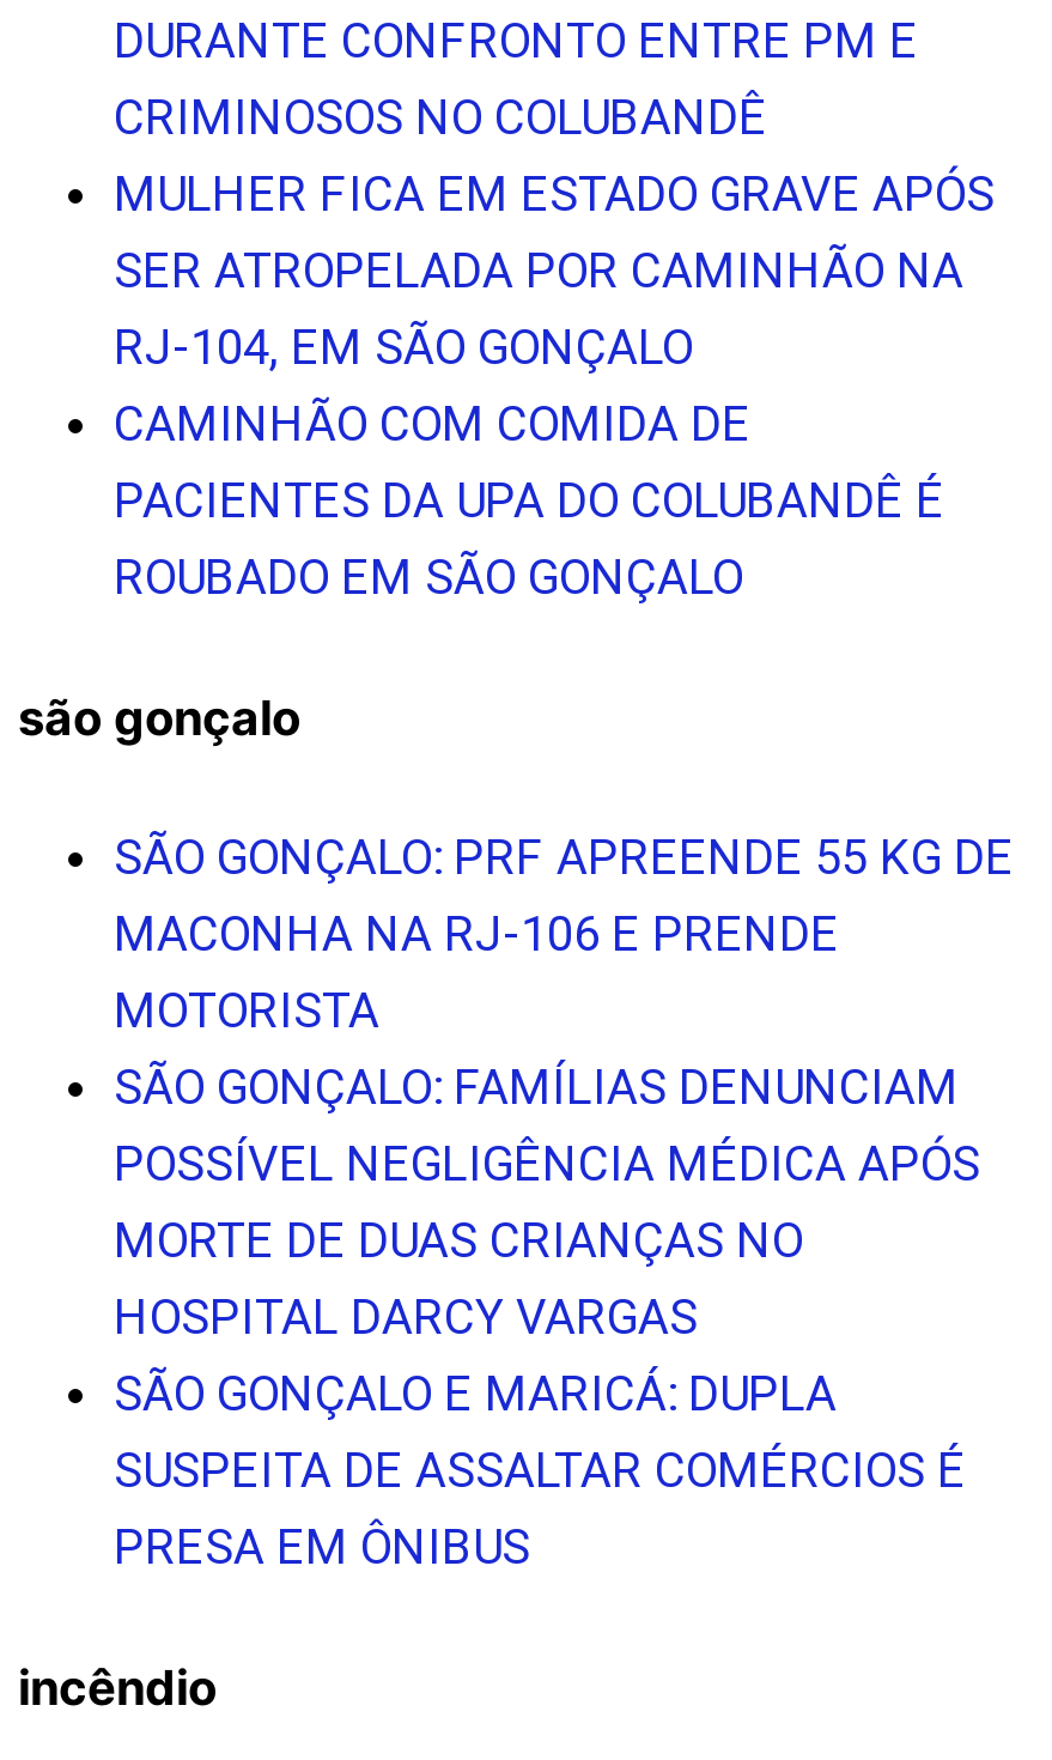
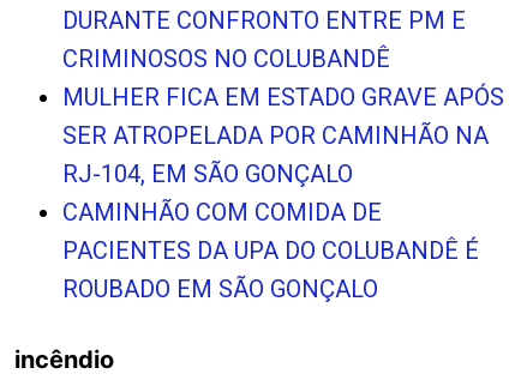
[18,689,1014,1577] são gonçalo | SÃO GONÇALO: PRF APREENDE 55 KG DE | MACONHA NA RJ-106 E PRENDE | MOTORISTA | SÃO GONÇALO: FAMÍLIAS DENUNCIAM | POSSÍVEL NEGLIGÊNCIA MÉDICA APÓS | MORTE DE DUAS CRIANÇAS NO | HOSPITAL DARCY VARGAS | SÃO GONÇALO E MARICÁ: DUPLA | SUSPEITA DE ASSALTAR COMÉRCIOS É | PRESA EM ÔNIBUS -> none

